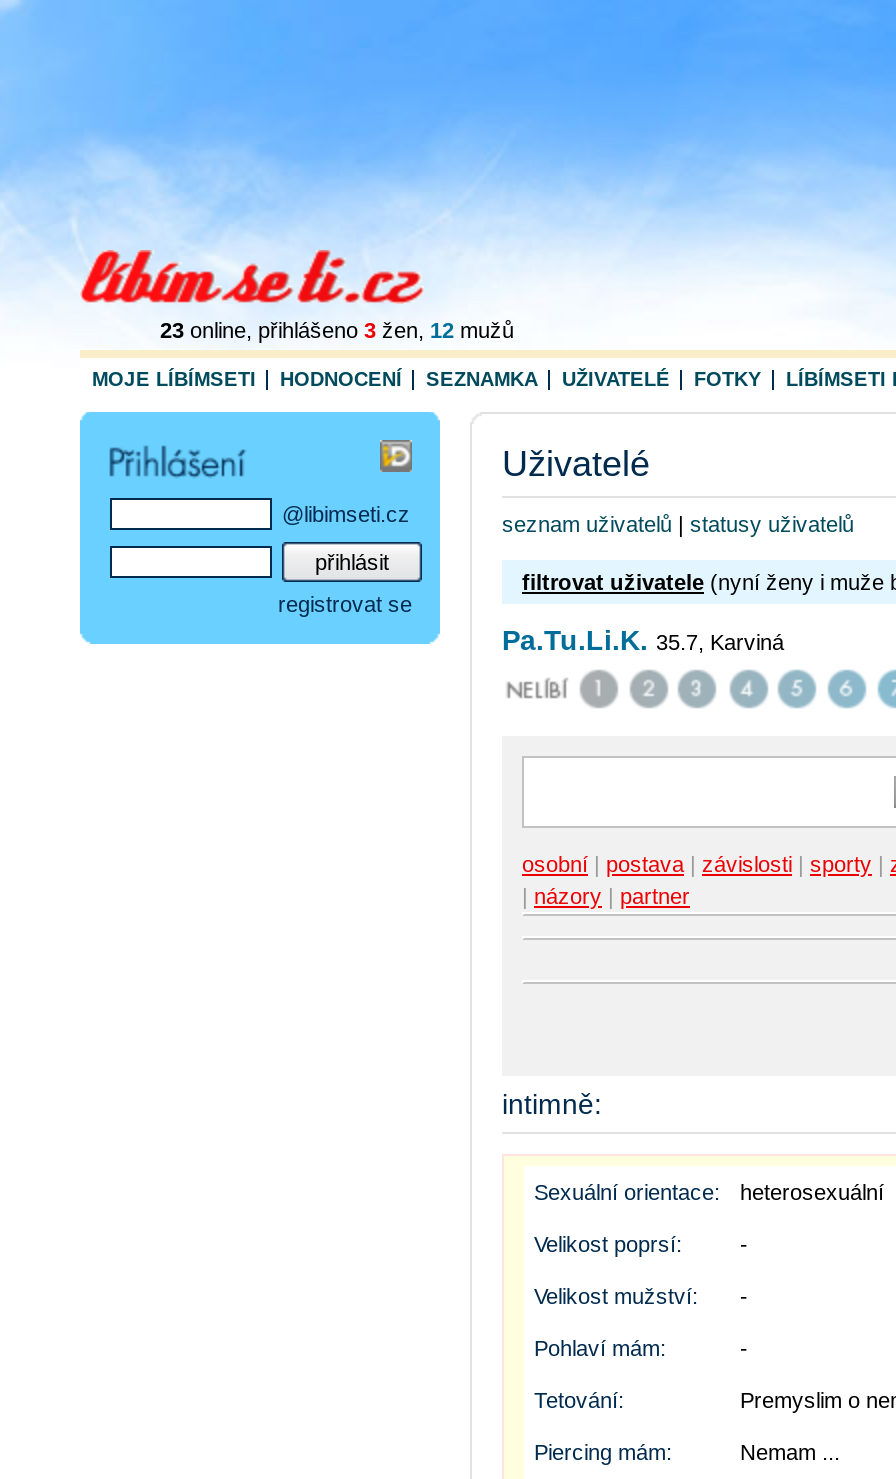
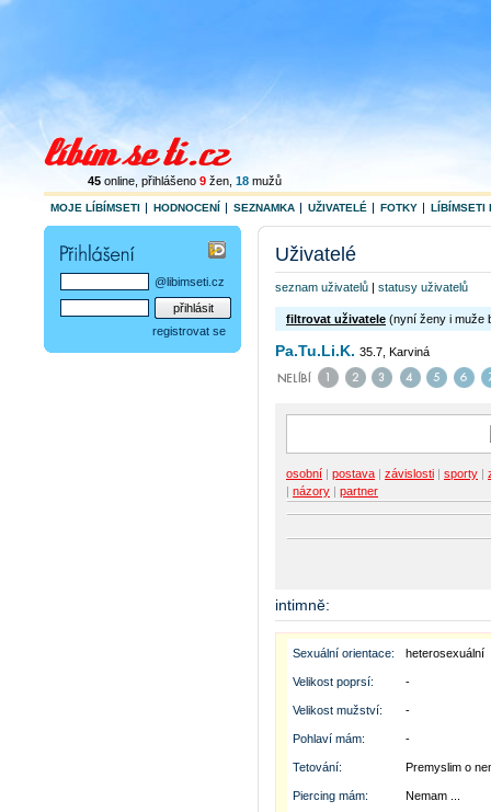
[160,318,514,342] 23 online, přihlášeno 3 žen, 12 mužů -> [88,174,282,187] 45 online, přihlášeno 9 žen, 18 mužů

